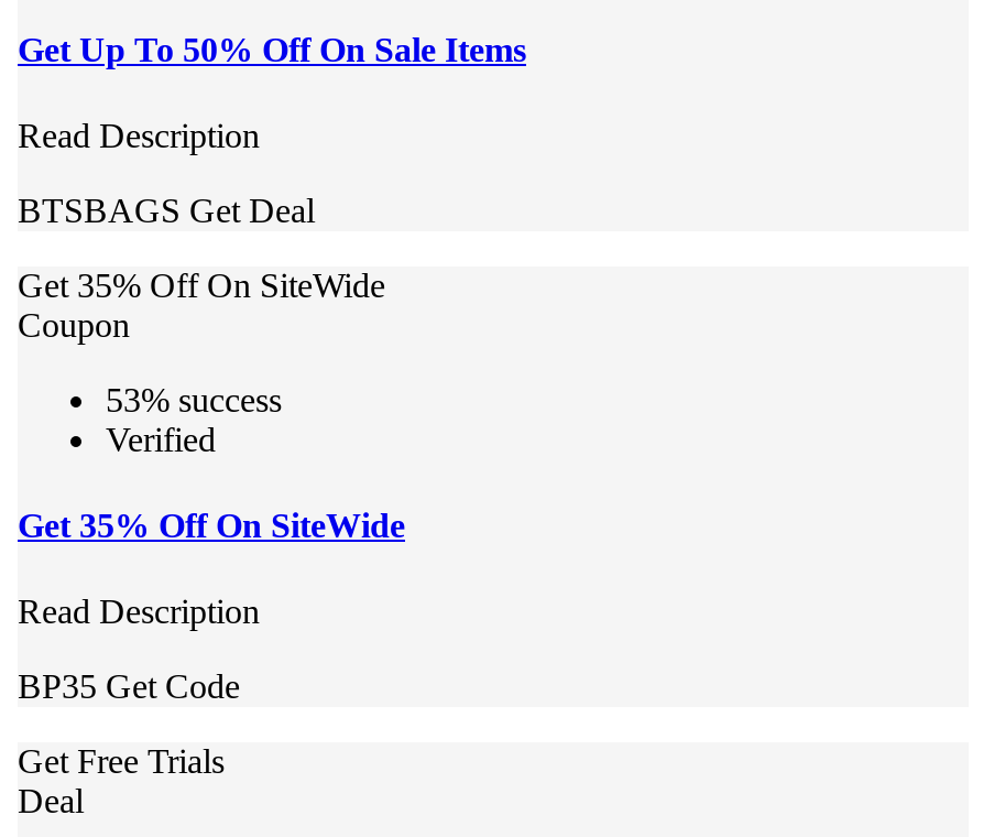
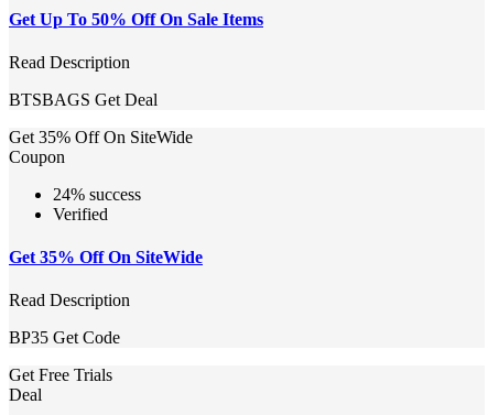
[106,381,282,418] 53% success -> [53,185,141,204] 24% success

